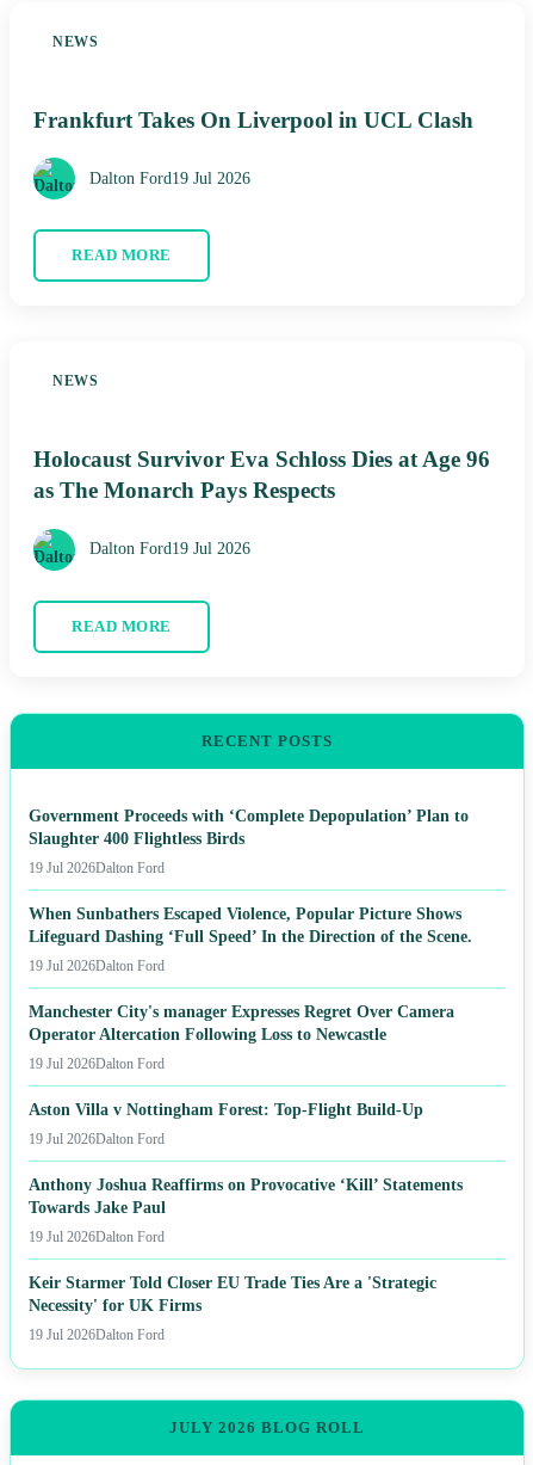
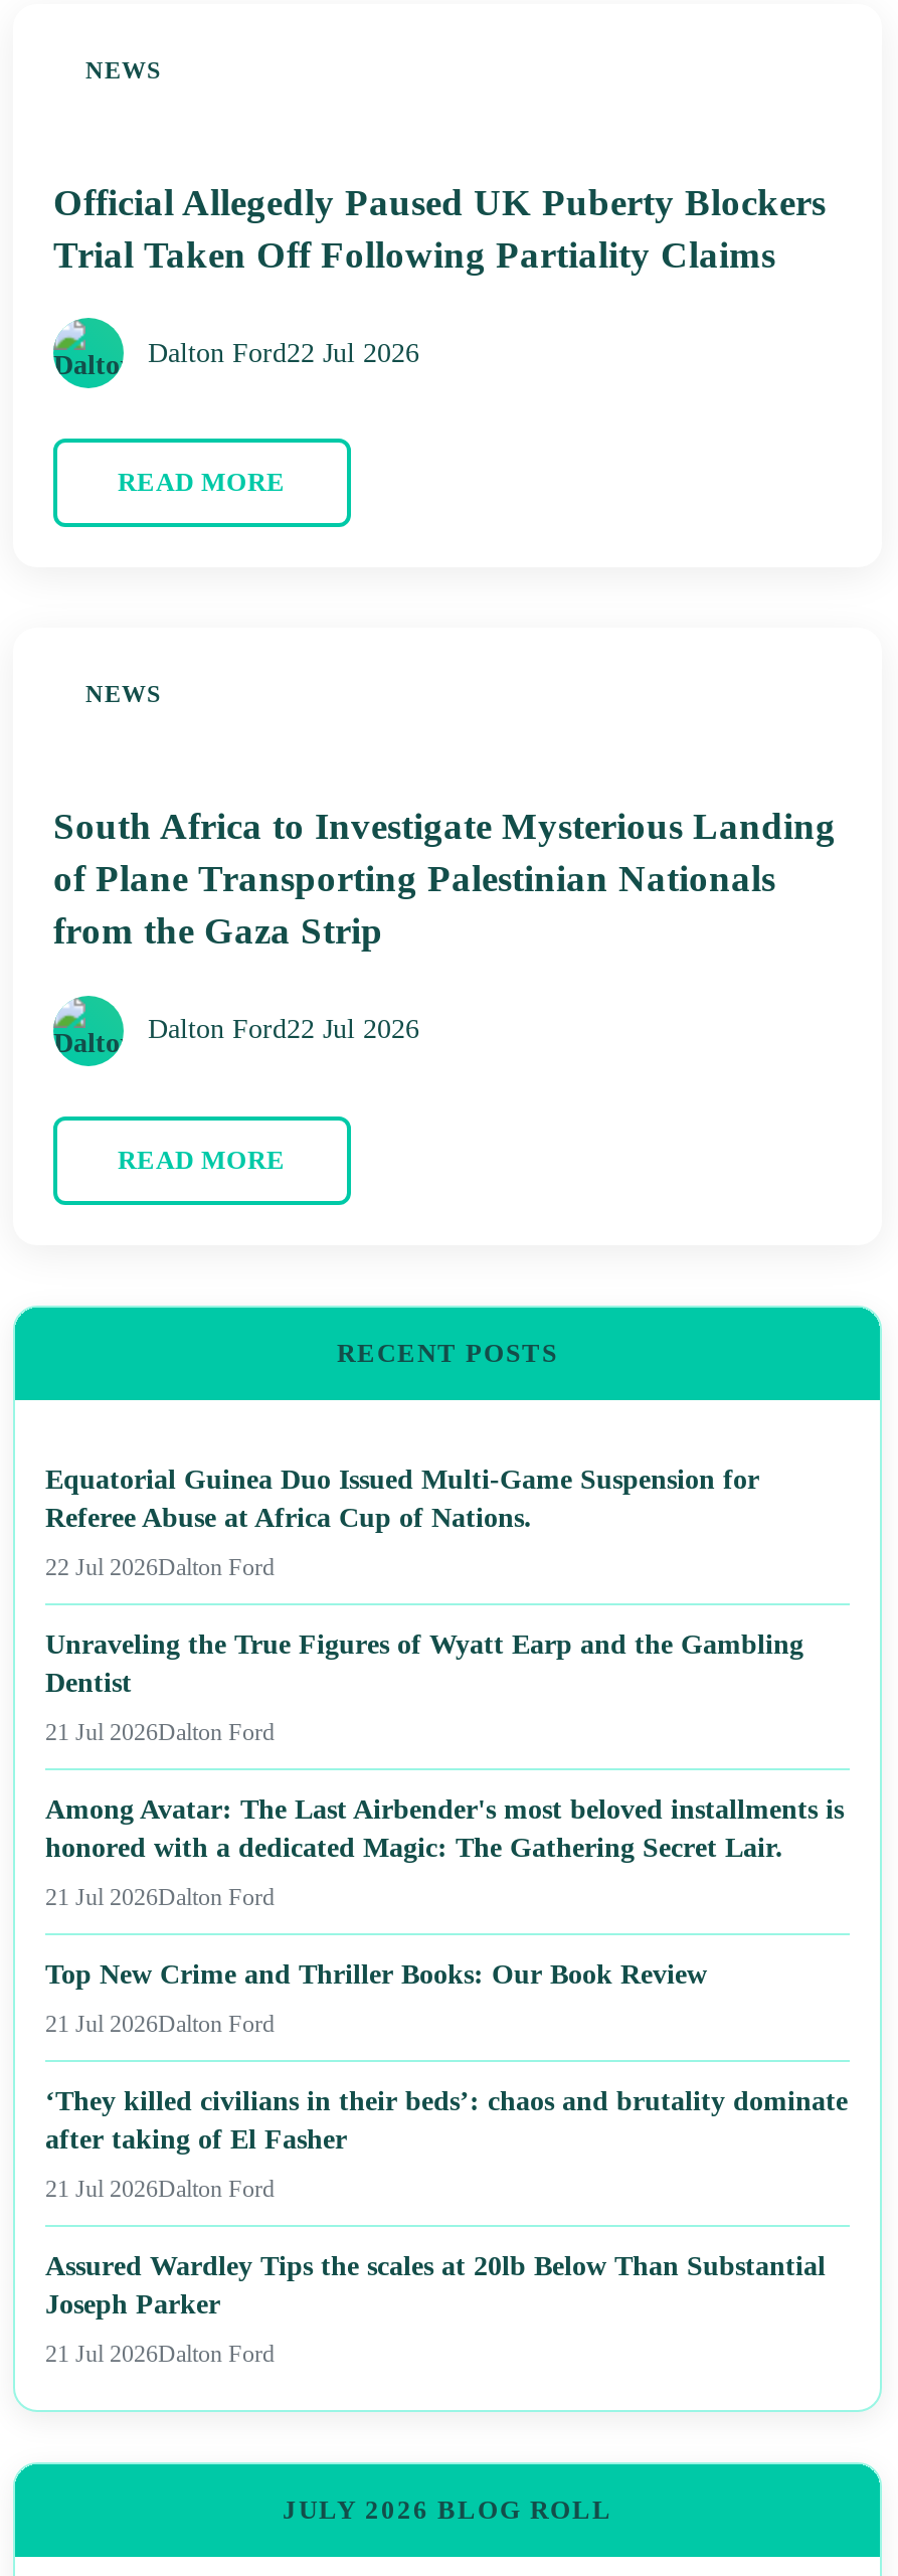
[33,107,473,132] Frankfurt Takes On Liverpool in UCL Clash -> [53,180,826,275] Official Allegedly Paused UK Puberty Blockers | Trial Taken Off Following Partiality Claims
[89,169,250,187] Dalton Ford19 Jul 2026 -> [148,338,419,368] Dalton Ford22 Jul 2026
[33,447,490,503] Holocaust Survivor Eva Schloss Dies at Age 96 | as The Monarch Pays Respects -> [53,805,836,952] South Africa to Investigate Mysterious Landing | of Plane Transporting Palestinian Nationals | from the Gaza Strip
[89,540,250,558] Dalton Ford19 Jul 2026 -> [148,1015,419,1045] Dalton Ford22 Jul 2026
[29,807,469,847] Government Proceeds with ‘Complete Depopulation’ Plan to | Slaughter 400 Flightless Birds -> [45,1464,759,1533] Equatorial Guinea Duo Issued Multi-Game Suspension for | Referee Abuse at Africa Cup of Nations.
[29,859,165,876] 19 Jul 2026Dalton Ford -> [45,1553,275,1581] 22 Jul 2026Dalton Ford
[29,905,472,945] When Sunbathers Escaped Violence, Popular Picture Shows | Lifeguard Dashing ‘Full Speed’ In the Direction of the Scene. -> [45,1629,803,1697] Unraveling the True Figures of Wyatt Earp and the Gambling | Dentist
[29,957,165,974] 19 Jul 2026Dalton Ford -> [45,1718,275,1746] 21 Jul 2026Dalton Ford
[29,1003,454,1043] Manchester City's manager Expresses Regret Over Camera | Operator Altercation Following Loss to Newcastle -> [45,1794,844,1862] Among Avatar: The Last Airbender's most beloved installments is | honored with a dedicated Magic: The Gathering Secret Lair.
[29,1055,165,1072] 19 Jul 2026Dalton Ford -> [45,1883,275,1911] 21 Jul 2026Dalton Ford
[29,1101,423,1119] Aston Villa v Nottingham Forest: Top-Flight Build-Up -> [45,1959,707,1989] Top New Crime and Thriller Books: Our Book Review
[29,1130,165,1147] 19 Jul 2026Dalton Ford -> [45,2009,275,2037] 21 Jul 2026Dalton Ford
[29,1176,463,1216] Anthony Joshua Reaffirms on Provocative ‘Kill’ Statements | Towards Jake Paul -> [45,2086,848,2154] ‘They killed civilians in their beds’: chaos and brutality dominate | after taking of El Fasher
[29,1228,165,1245] 19 Jul 2026Dalton Ford -> [45,2174,275,2202] 21 Jul 2026Dalton Ford
[29,1274,436,1314] Keir Starmer Told Closer EU Trade Ties Are a 'Strategic | Necessity' for UK Firms -> [45,2251,826,2319] Assured Wardley Tips the scales at 20lb Below Than Substantial | Joseph Parker
[29,1326,165,1343] 19 Jul 2026Dalton Ford -> [45,2339,275,2367] 21 Jul 2026Dalton Ford

